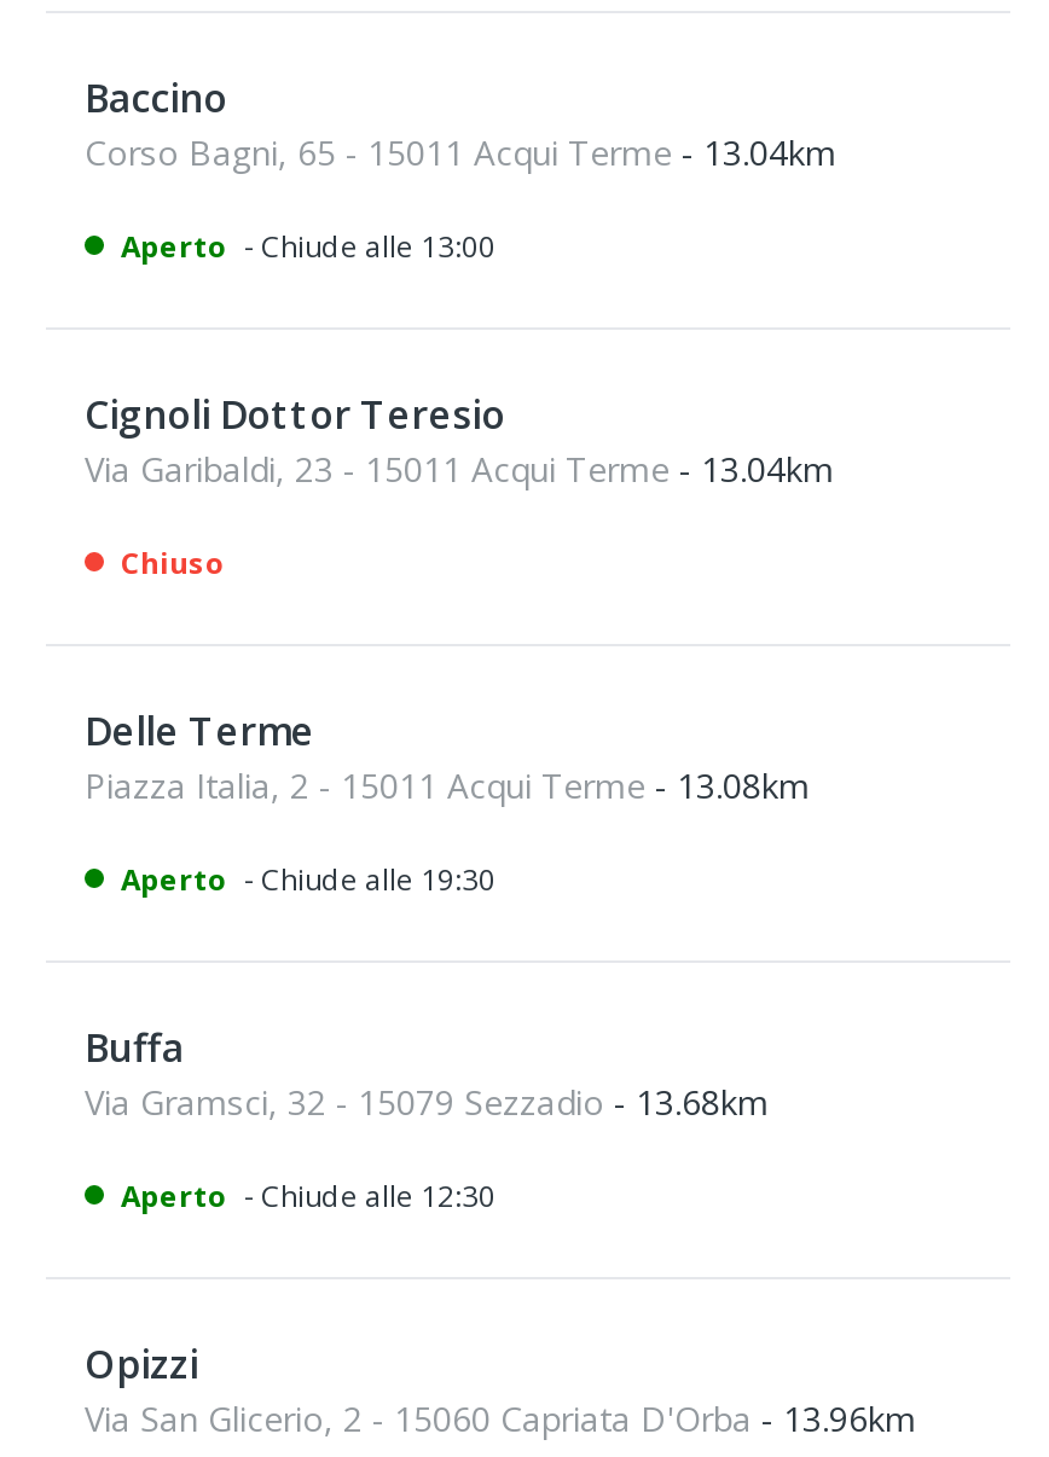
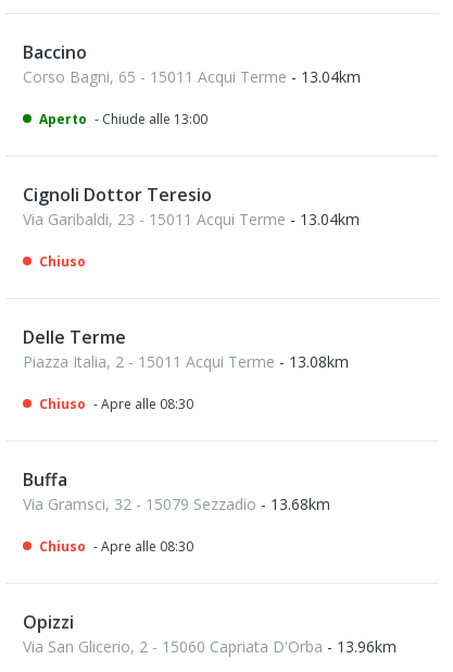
[121,859,495,900] Aperto - Chiude alle 19:30 -> [39,395,193,413] Chiuso - Apre alle 08:30
[121,1176,495,1217] Aperto - Chiude alle 12:30 -> [39,537,193,556] Chiuso - Apre alle 08:30

